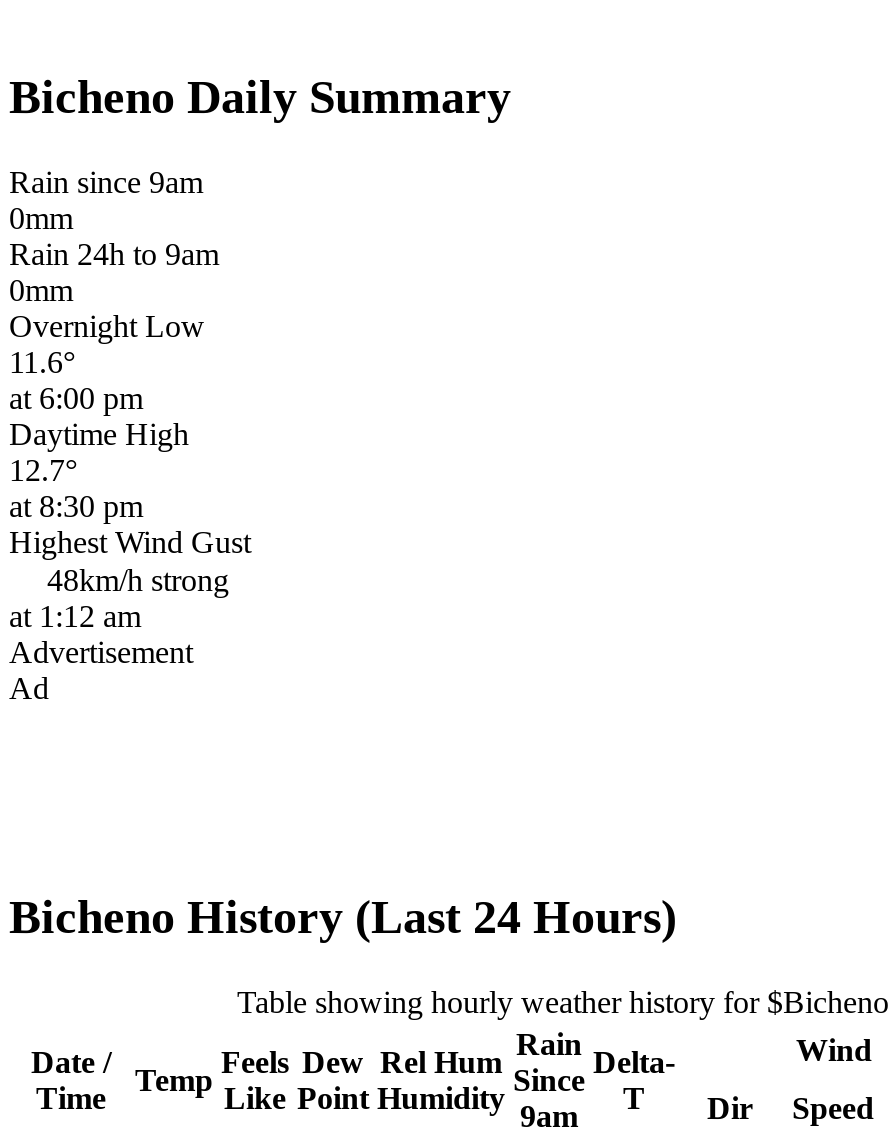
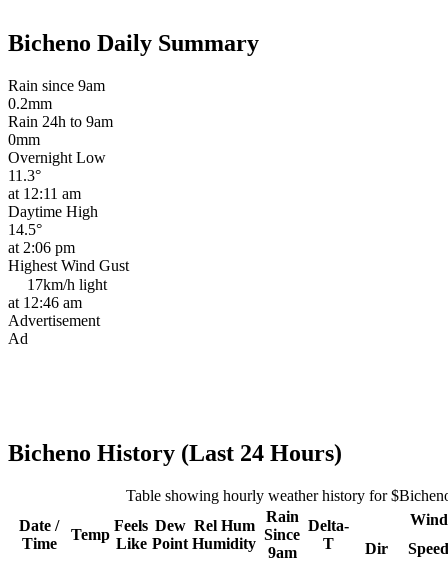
[9,202,73,236] 0mm -> [8,95,52,112] 0.2mm
[9,346,75,380] 11.6° -> [8,167,41,184] 11.3°
[9,382,143,416] at 6:00 pm -> [8,185,81,202] at 12:11 am
[9,454,77,488] 12.7° -> [8,221,42,238] 14.5°
[9,490,143,524] at 8:30 pm -> [8,239,75,256] at 2:06 pm
[9,564,229,634] 48km/h strong | at 1:12 am -> [8,276,107,311] 17km/h light | at 12:46 am

